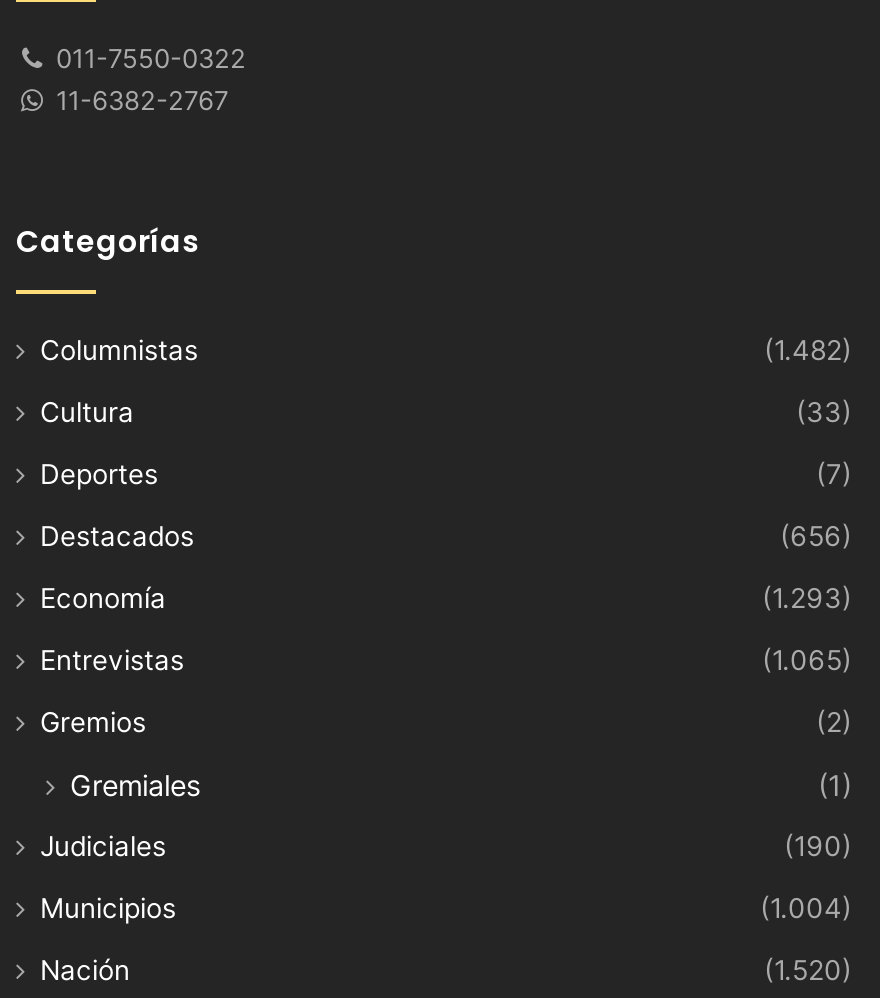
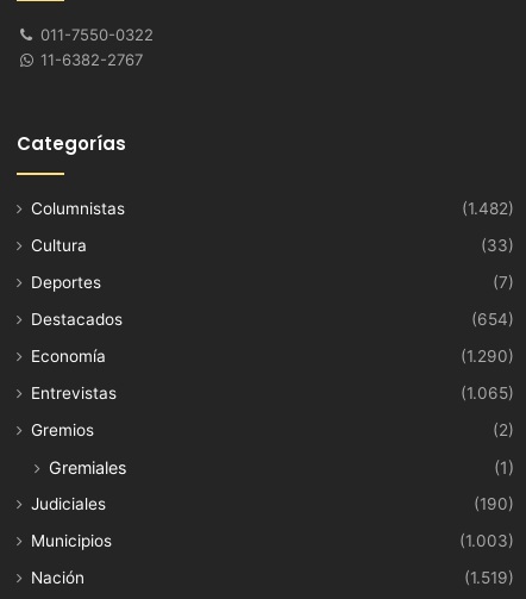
[780,520,852,552] (656) -> [471,310,514,329] (654)
[762,582,852,614] (1.293) -> [461,347,514,366] (1.290)
[760,892,852,924] (1.004) -> [459,531,514,550] (1.003)
[764,954,852,986] (1.520) -> [464,568,514,587] (1.519)

